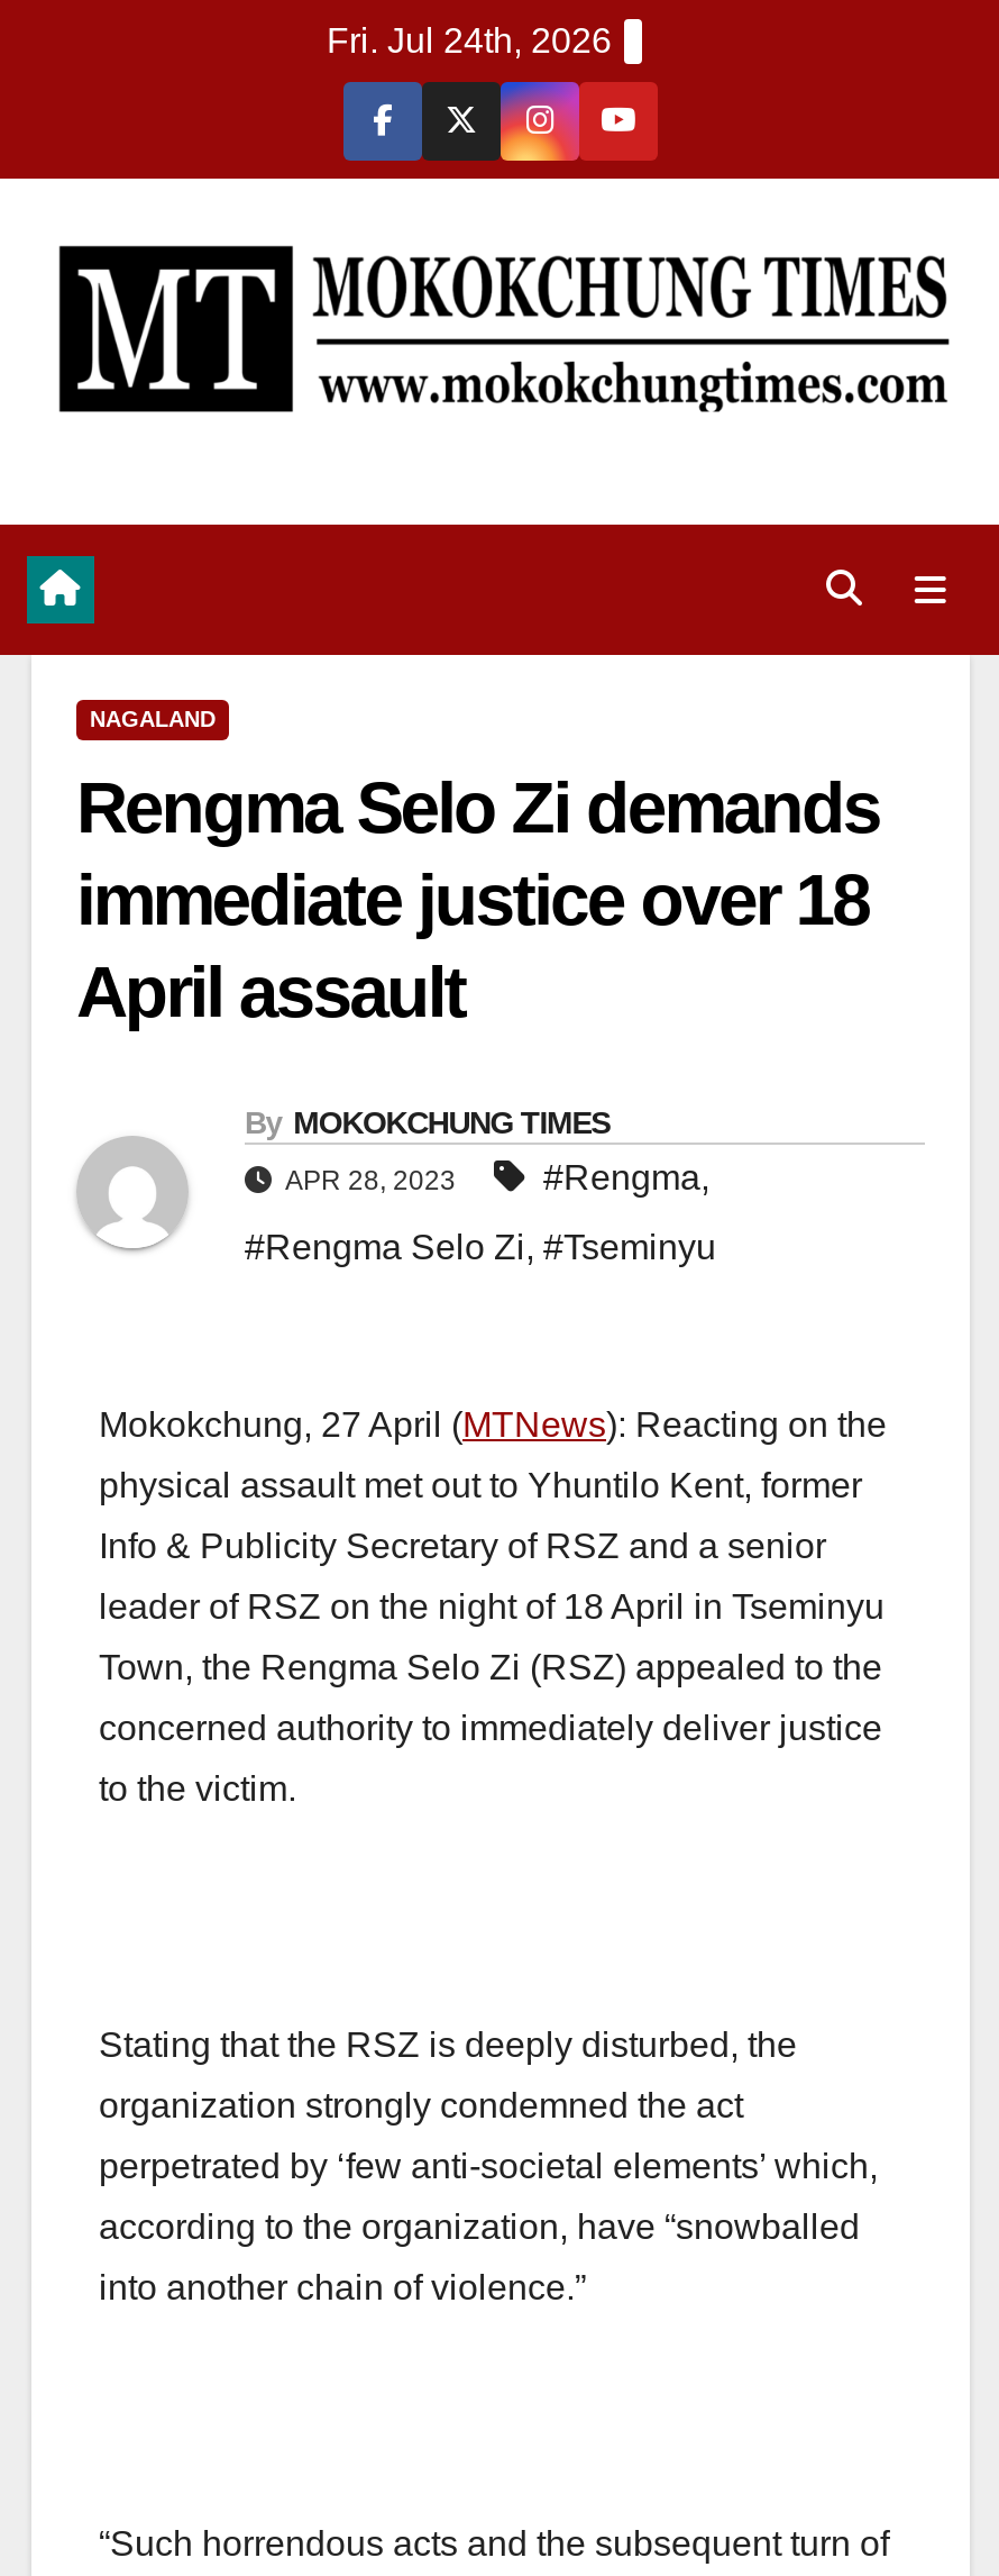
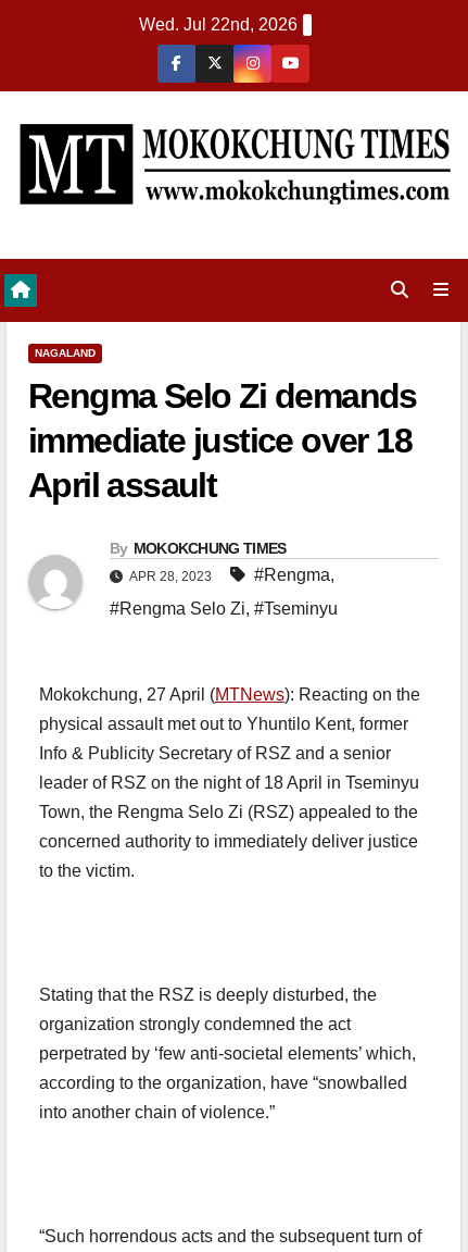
[327,21,612,60] Fri. Jul 24th, 2026 -> [139,15,298,34] Wed. Jul 22nd, 2026

